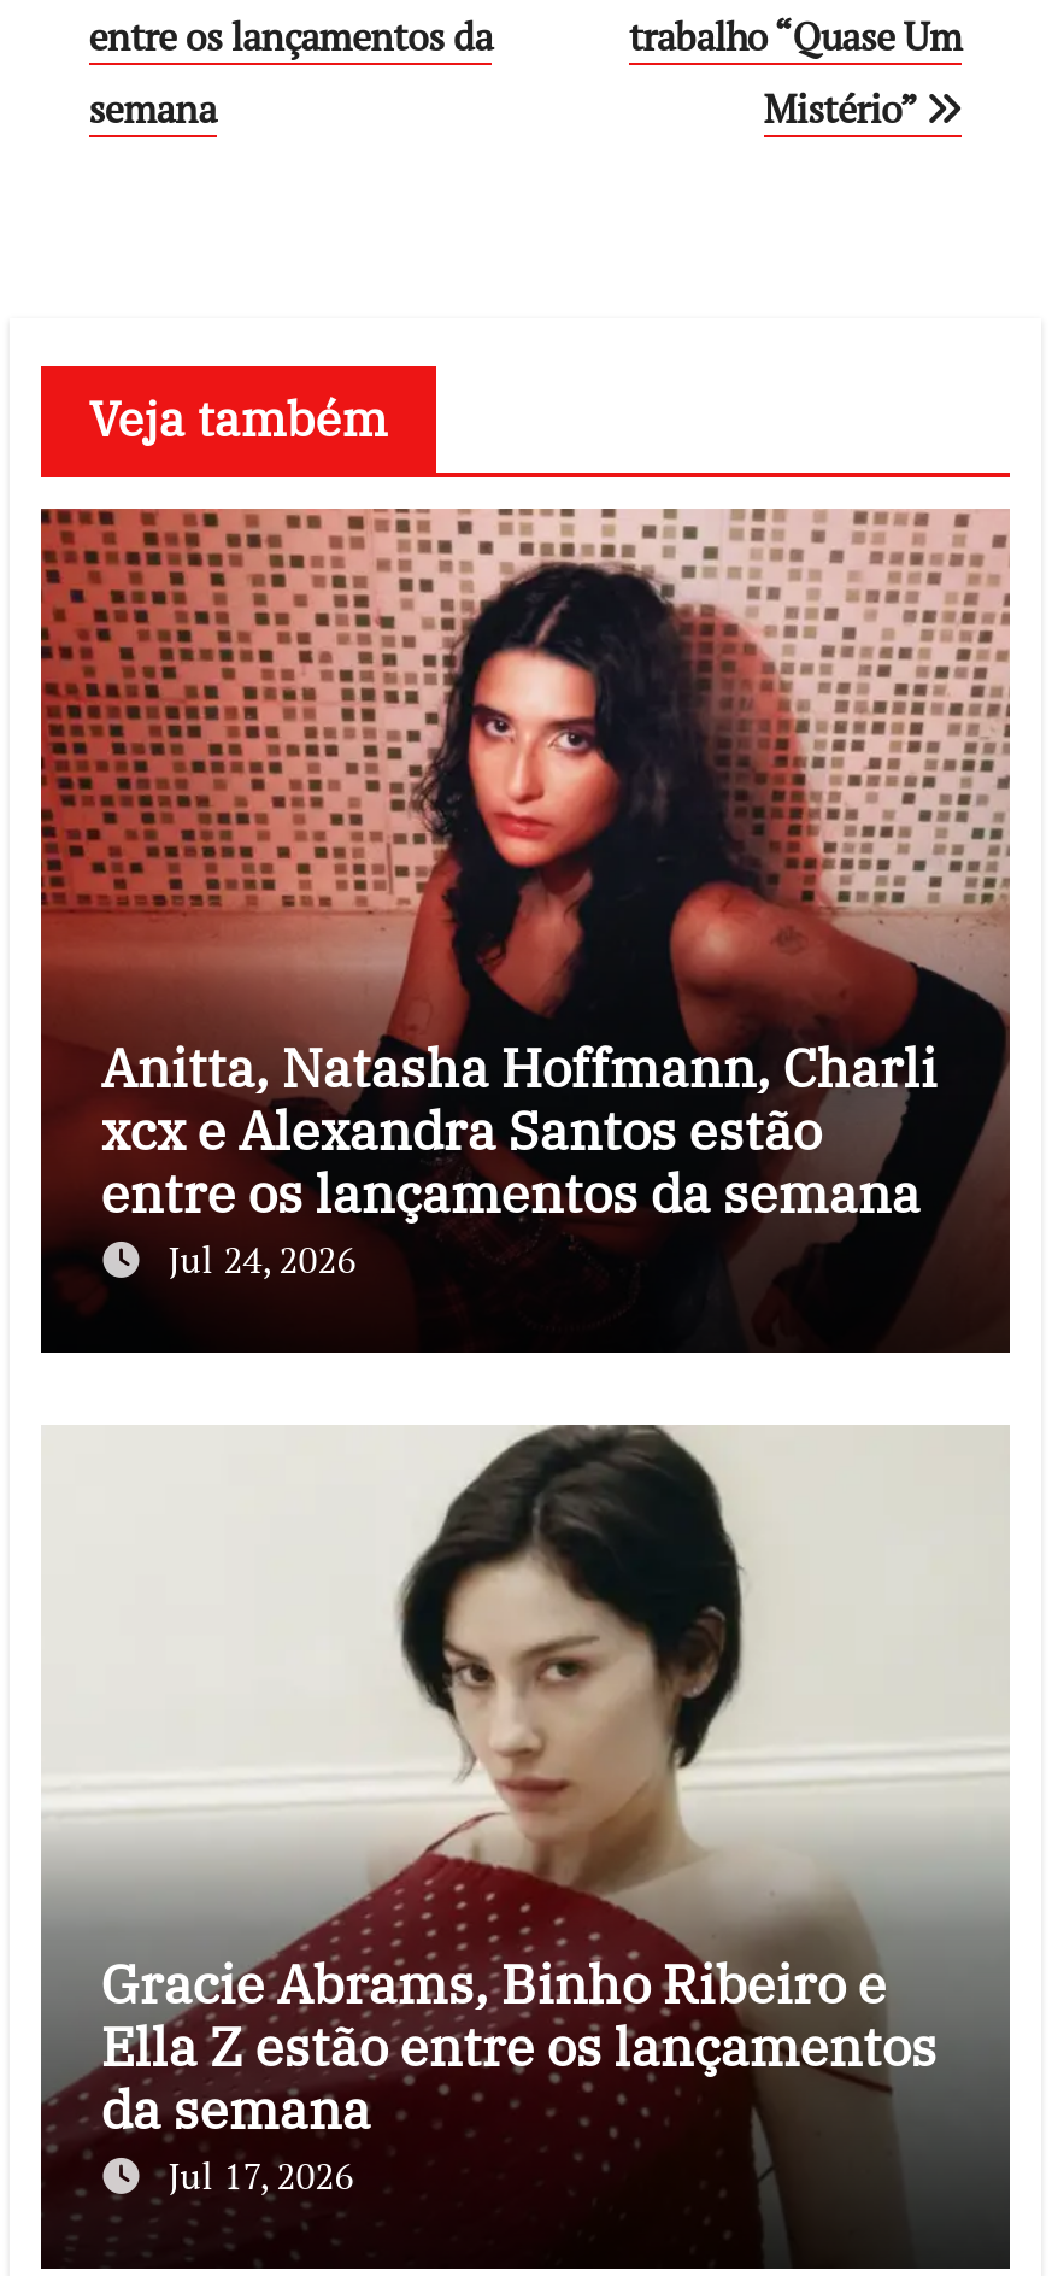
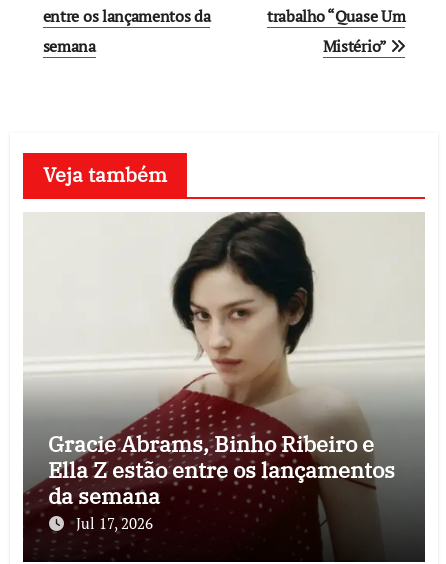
[39,506,1010,1321] [image] | Anitta, Natasha Hoffmann, Charli | xcx e Alexandra Santos estão | entre os lançamentos da semana | Jul 24, 2026 -> none

